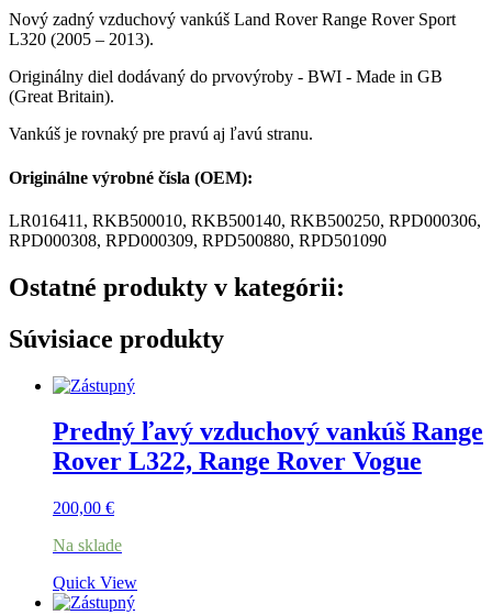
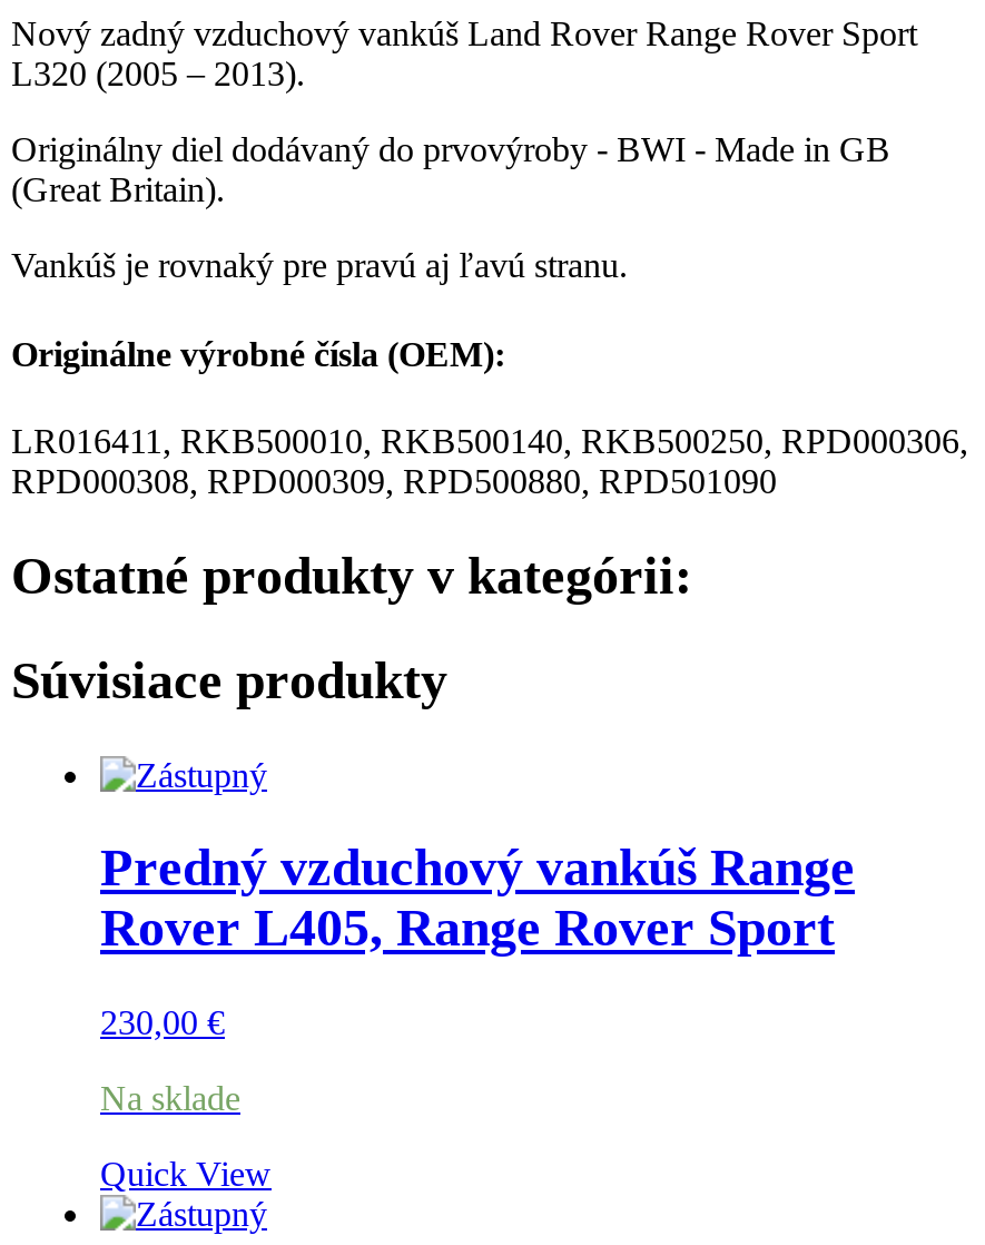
[53,418,483,476] Predný ľavý vzduchový vankúš Range | Rover L322, Range Rover Vogue -> [100,840,855,958] Predný vzduchový vankúš Range | Rover L405, Range Rover Sport
[53,499,114,518] 200,00 € -> [100,1004,225,1042] 230,00 €

